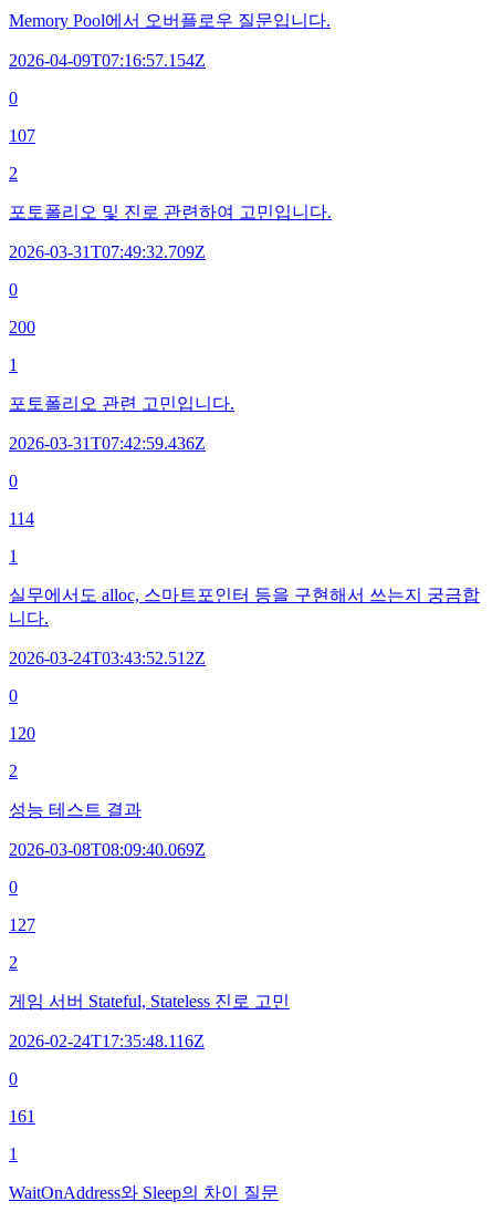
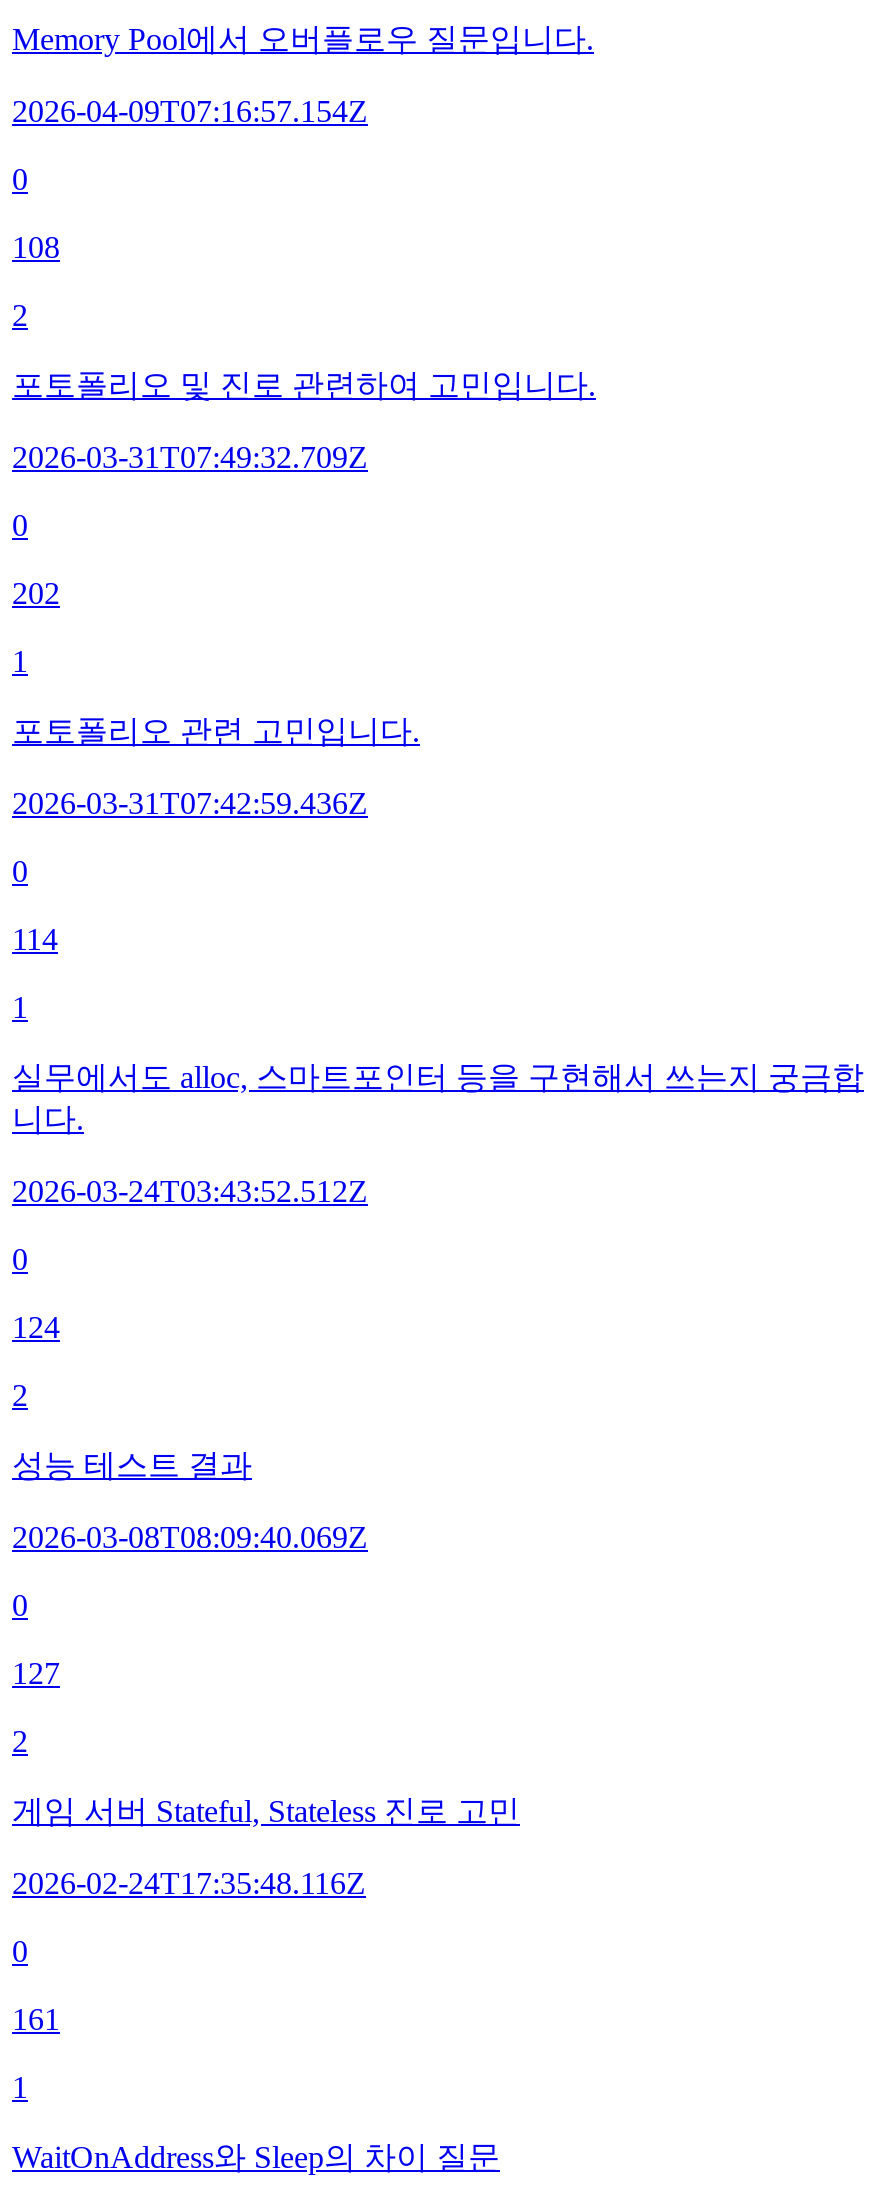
[9,126,35,145] 107 -> [12,230,60,264] 108
[9,318,35,336] 200 -> [12,576,60,610] 202
[9,724,35,743] 120 -> [12,1310,60,1344] 124

